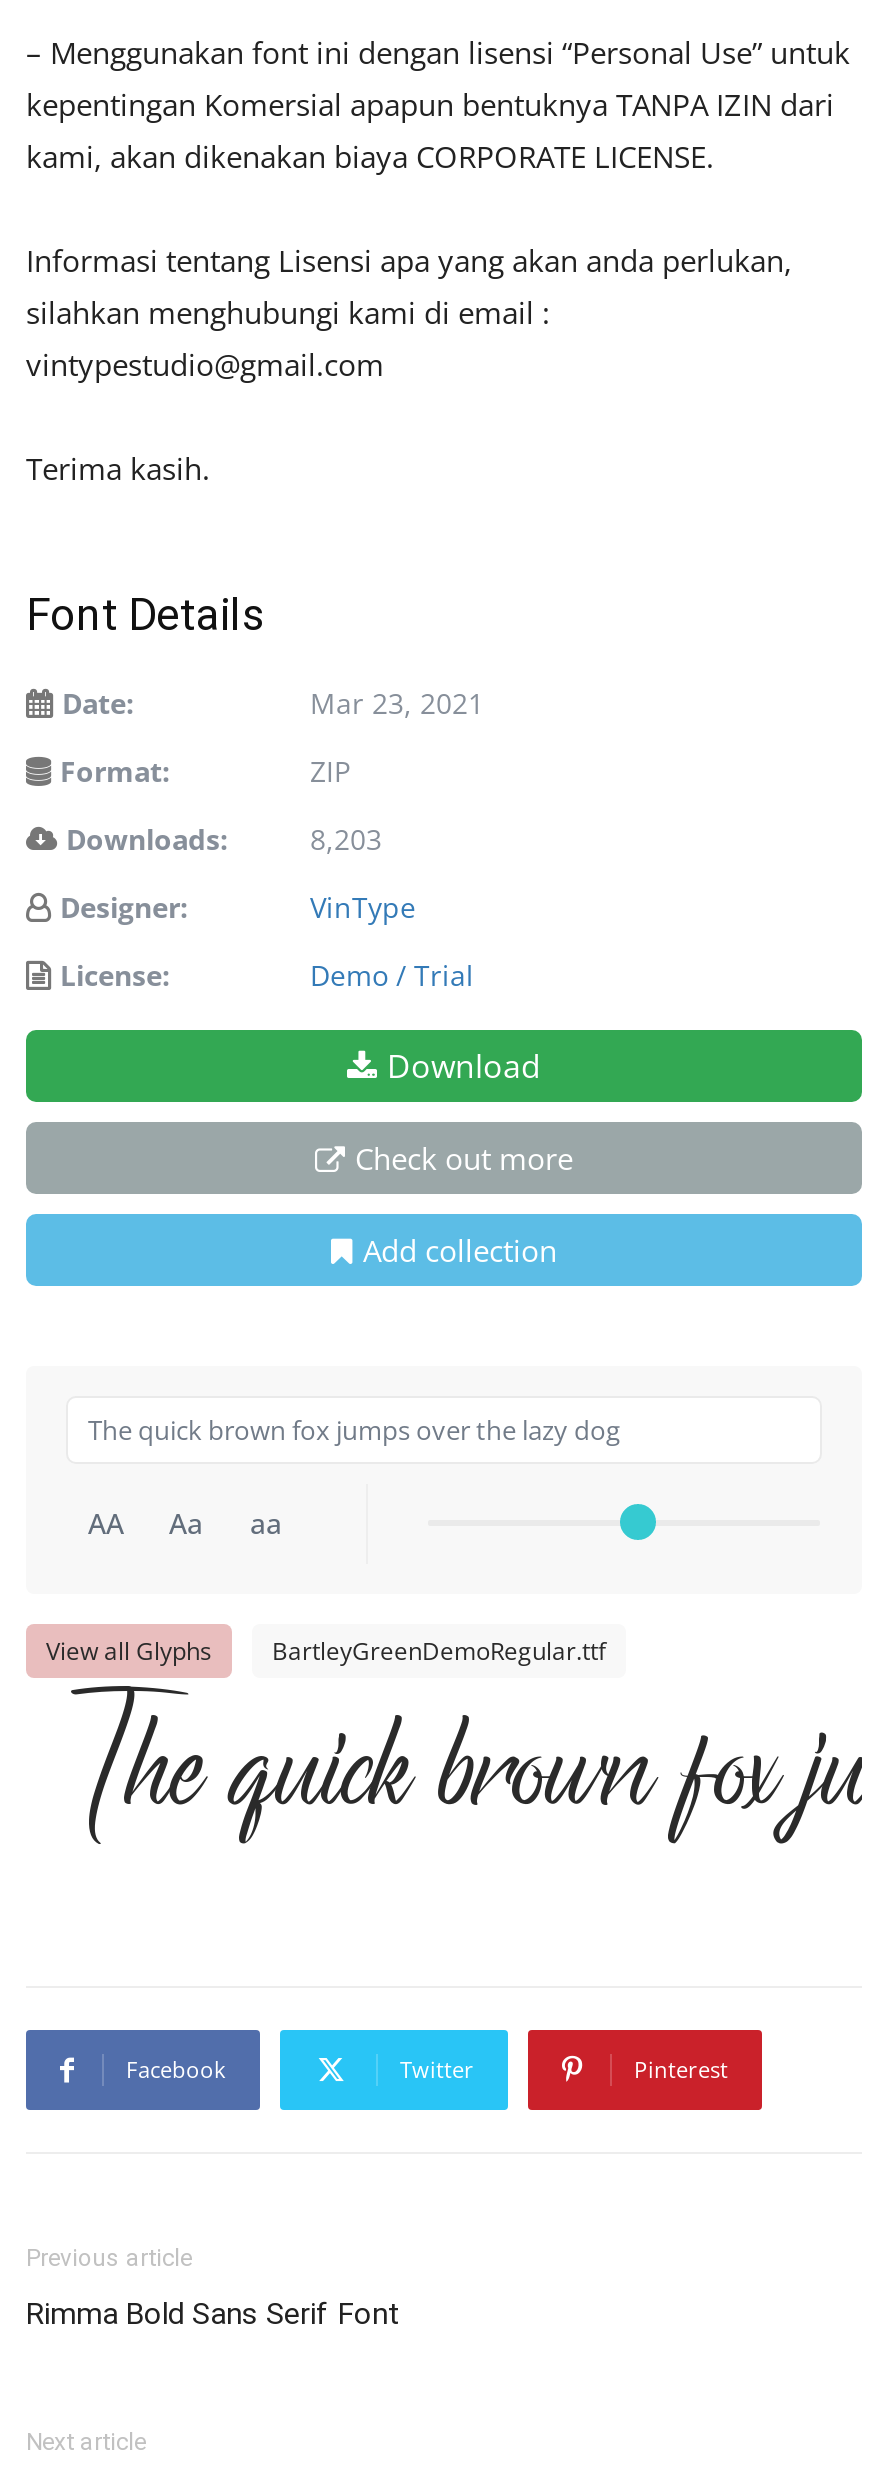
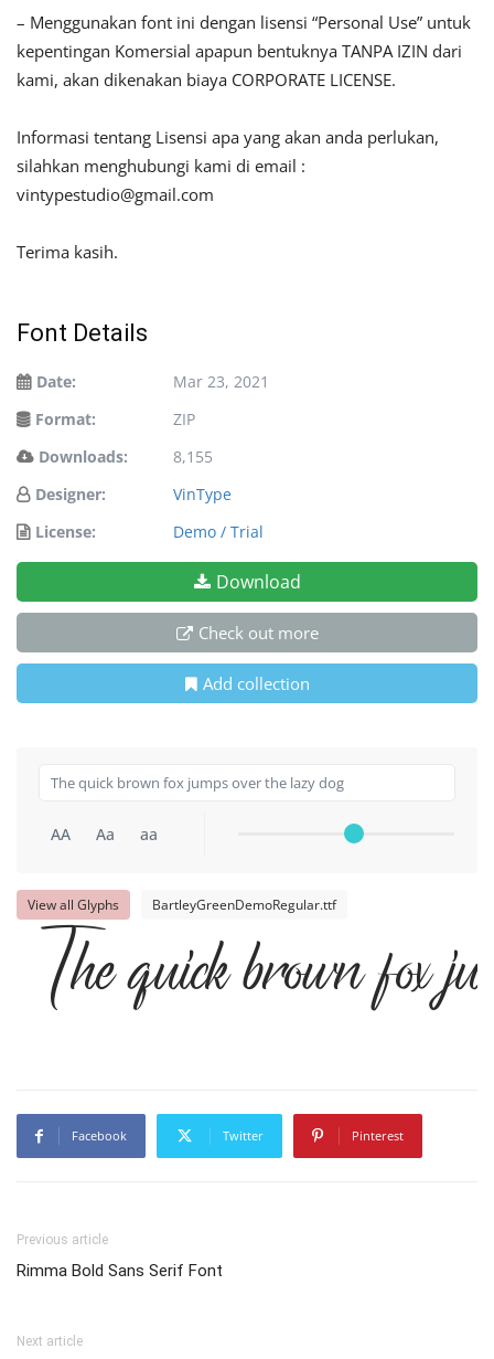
[310,820,382,858] 8,203 -> [173,446,213,467] 8,155

